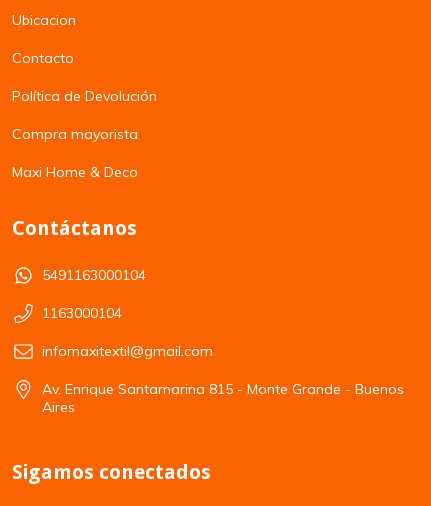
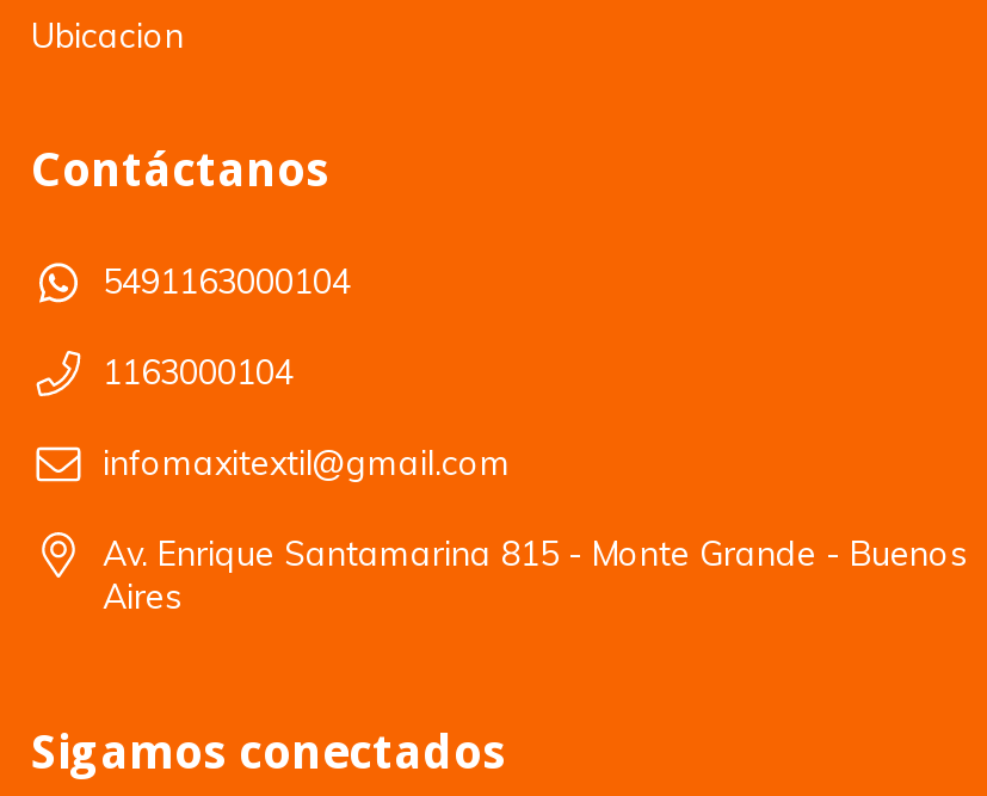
[12,49,157,181] Contacto | Política de Devolución | Compra mayorista | Maxi Home & Deco -> none

